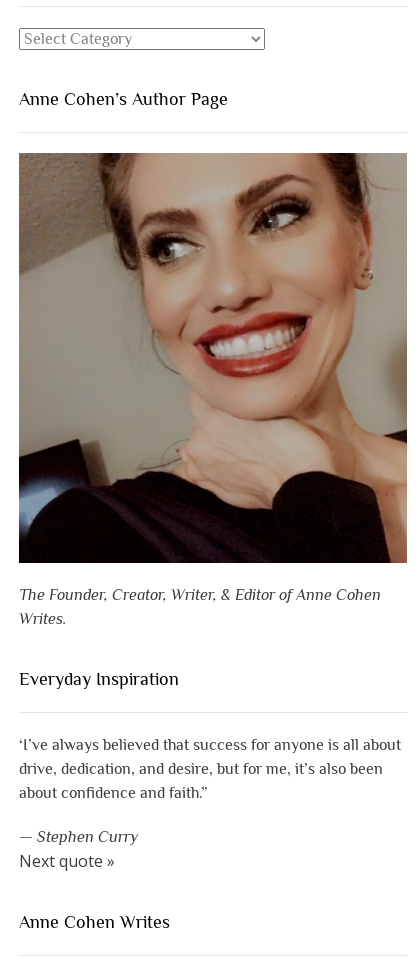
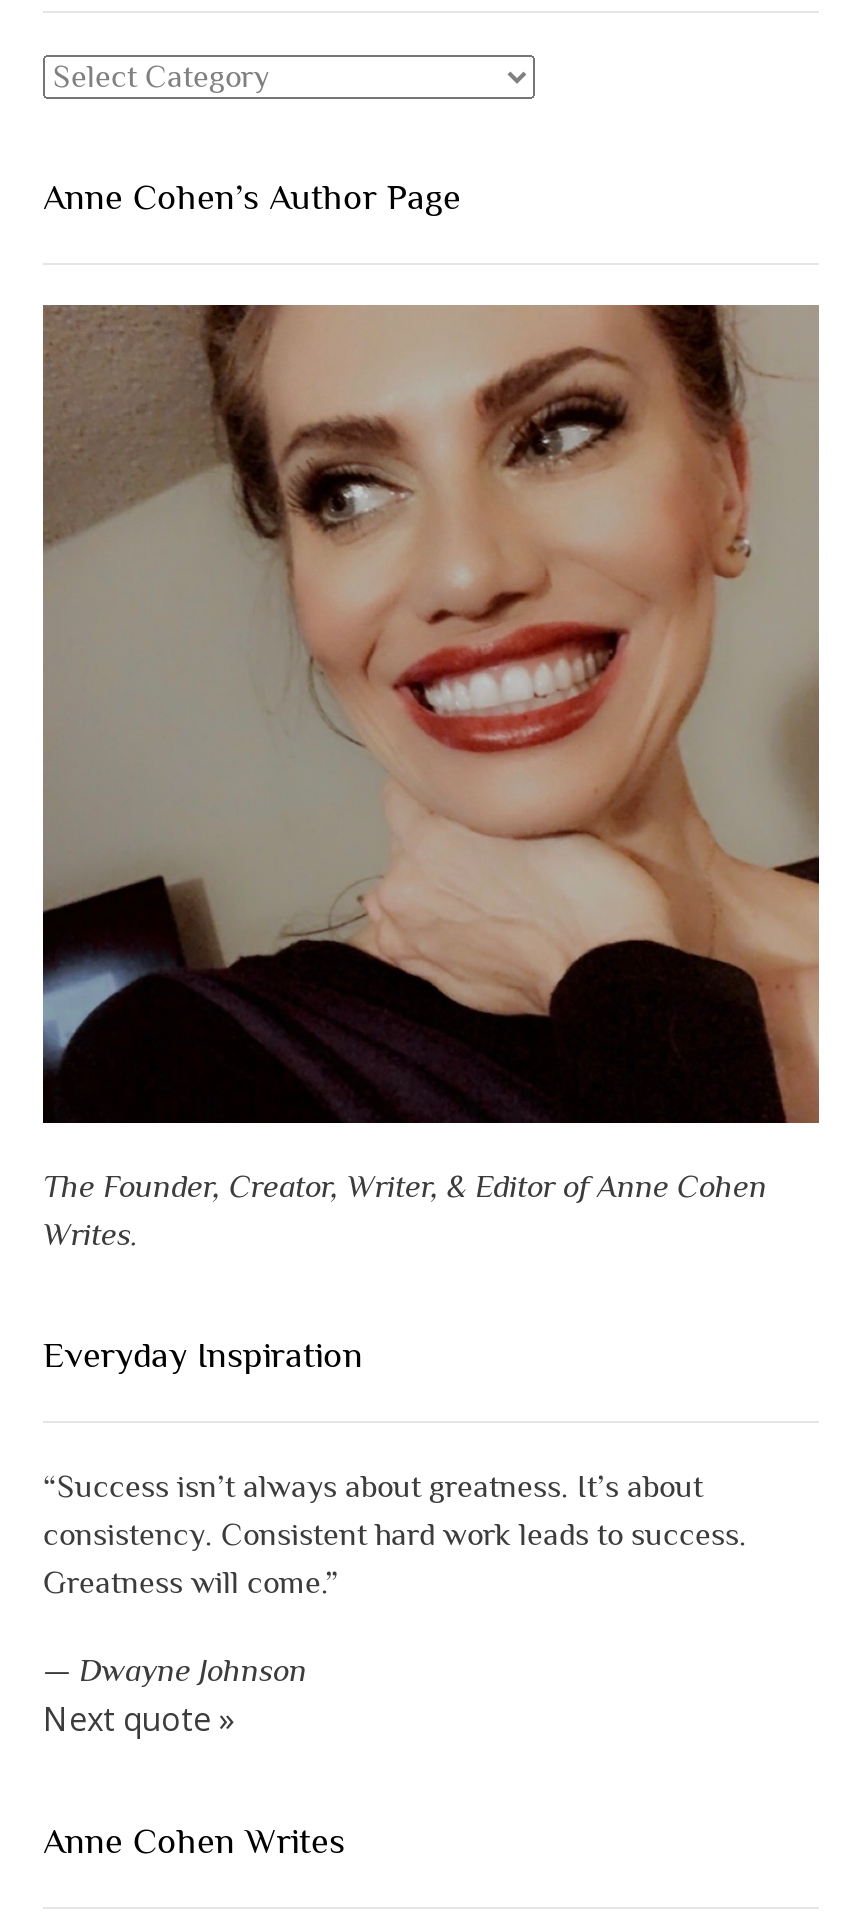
[19,736,401,802] ‘I’ve always believed that success for anyone is all about | drive, dedication, and desire, but for me, it’s also been | about confidence and faith.” -> [43,1470,747,1602] “Success isn’t always about greatness. It’s about | consistency. Consistent hard work leads to success. | Greatness will come.”
[19,828,138,846] — Stephen Curry -> [43,1654,307,1690] — Dwayne Johnson

